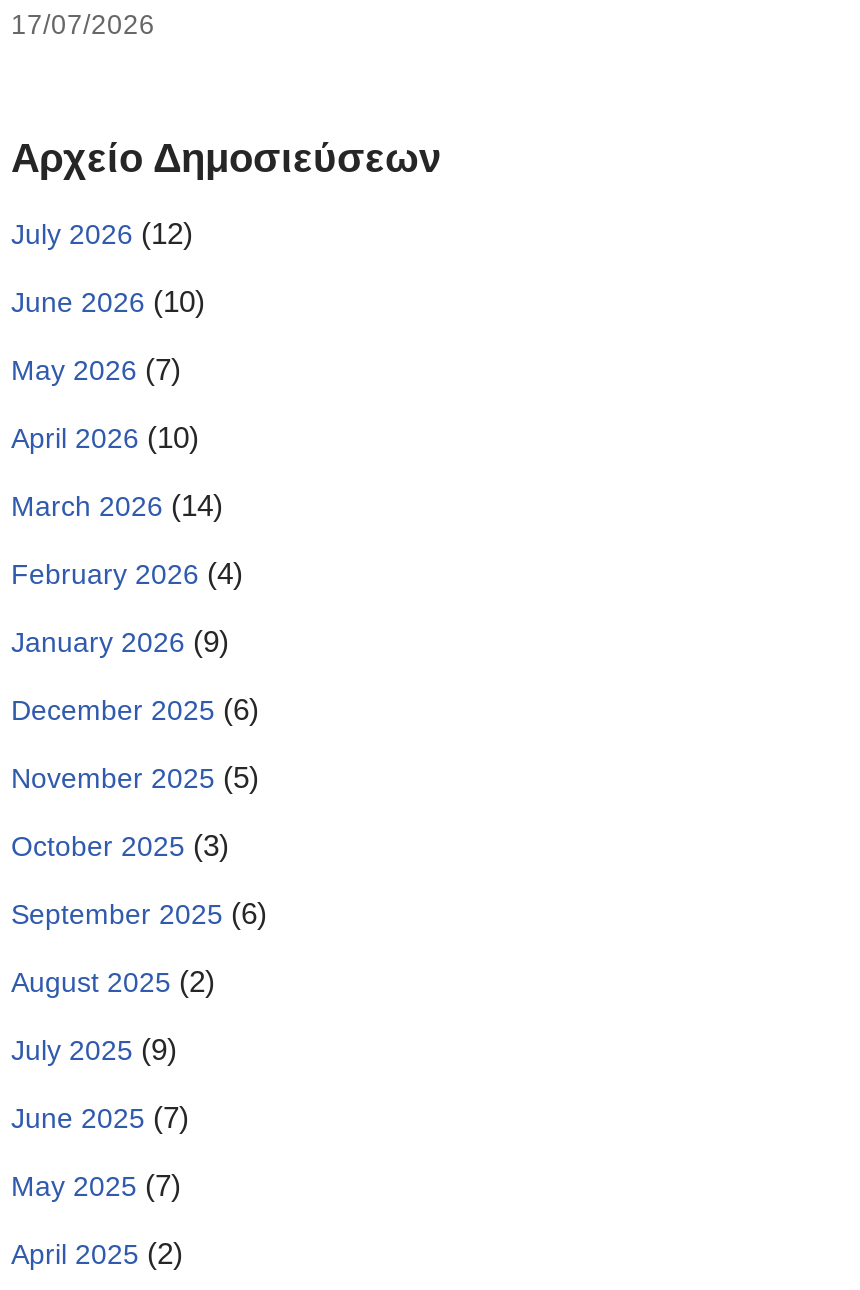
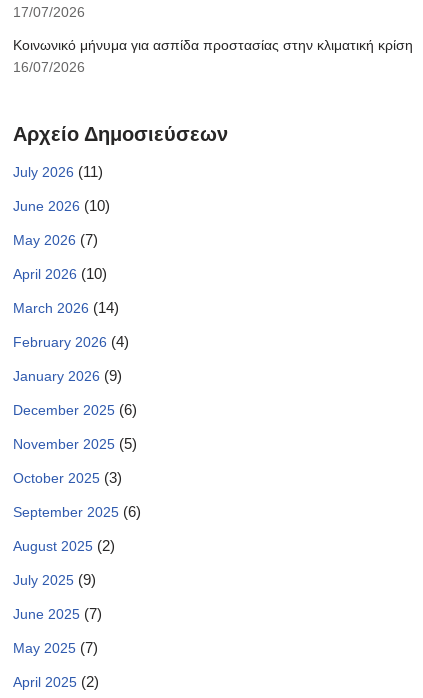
none -> [13,37,413,75] Κοινωνικό μήνυμα για ασπίδα προστασίας στην κλιματική κρίση | 16/07/2026
[11,216,193,250] July 2026 (12) -> [13,163,103,180] July 2026 (11)

